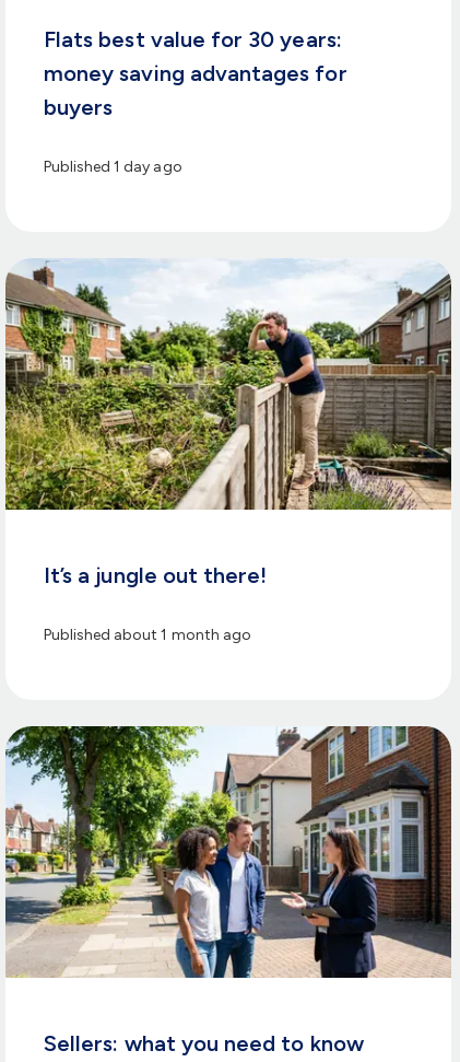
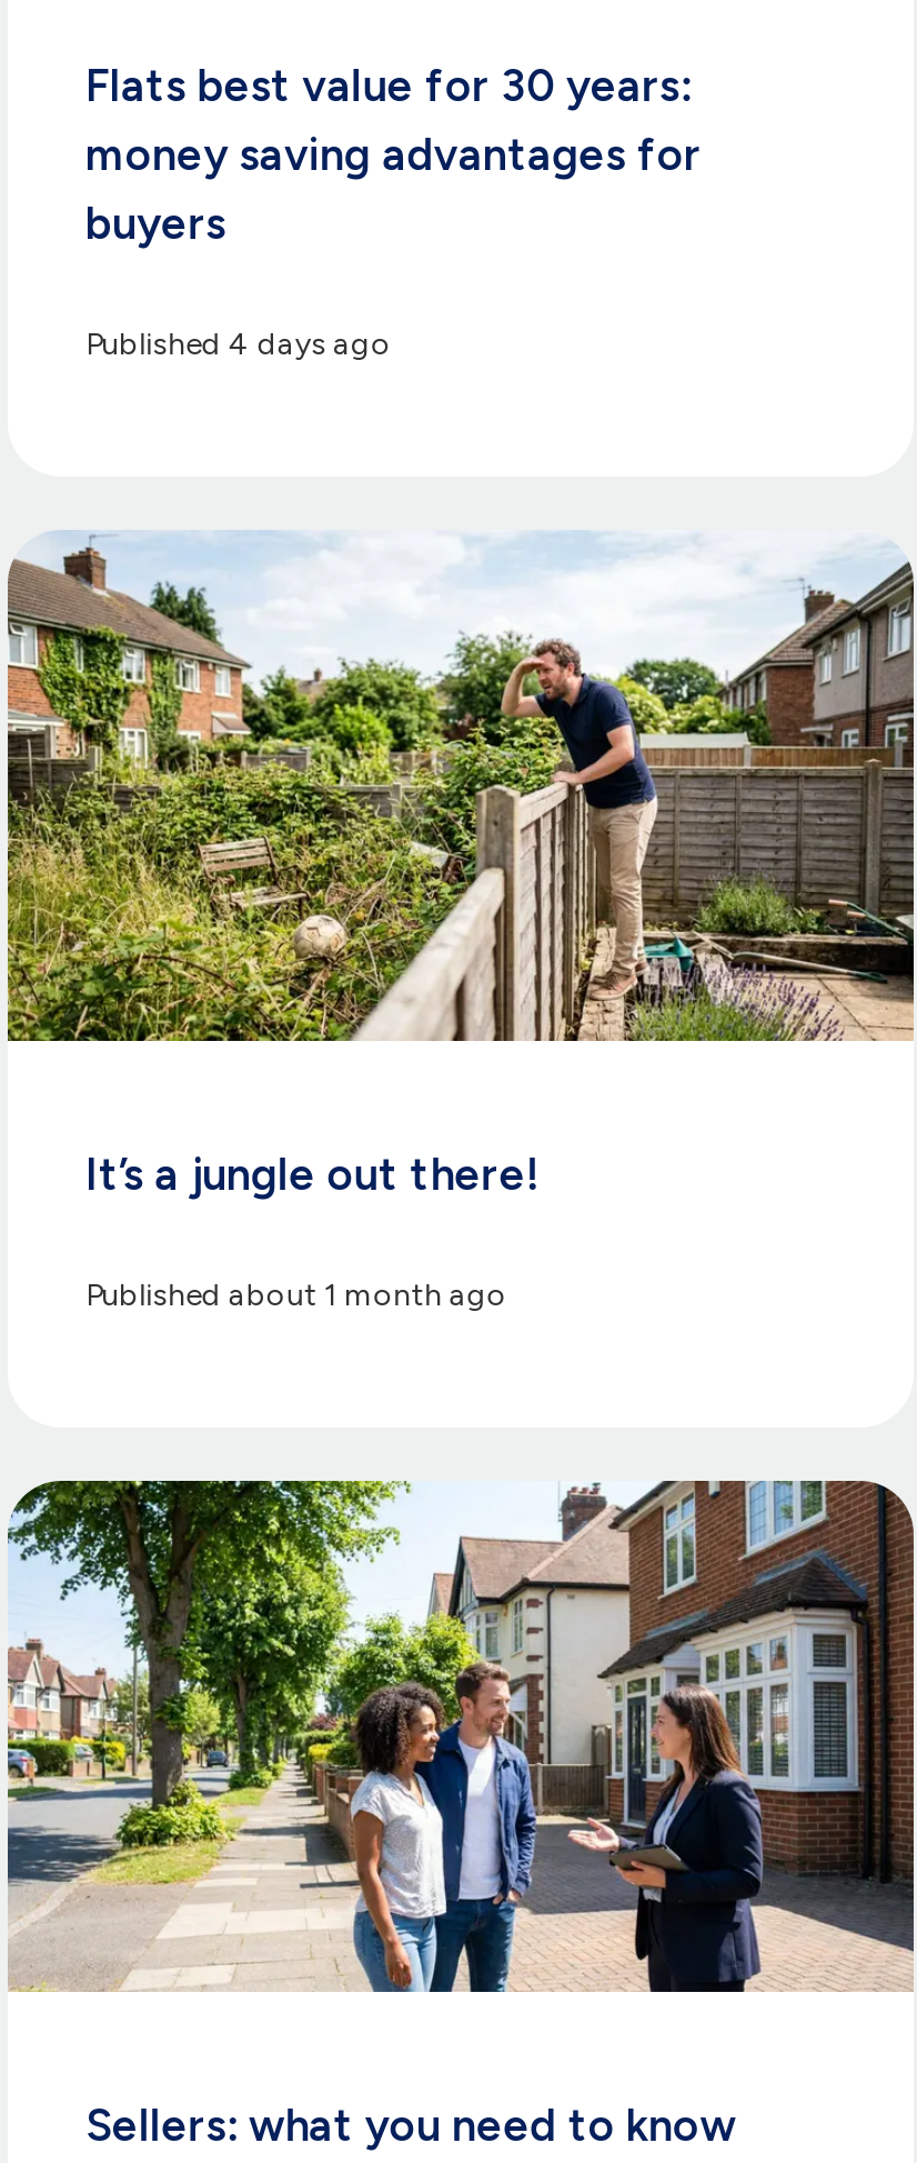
[44,157,182,176] Published 1 day ago -> [85,326,391,363] Published 4 days ago

